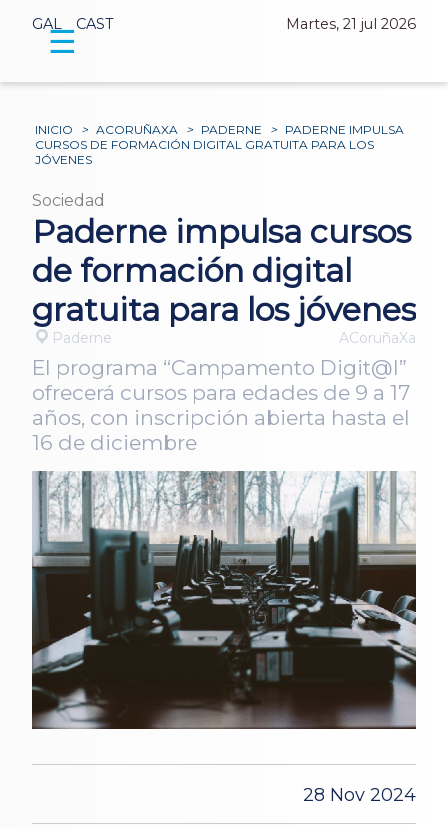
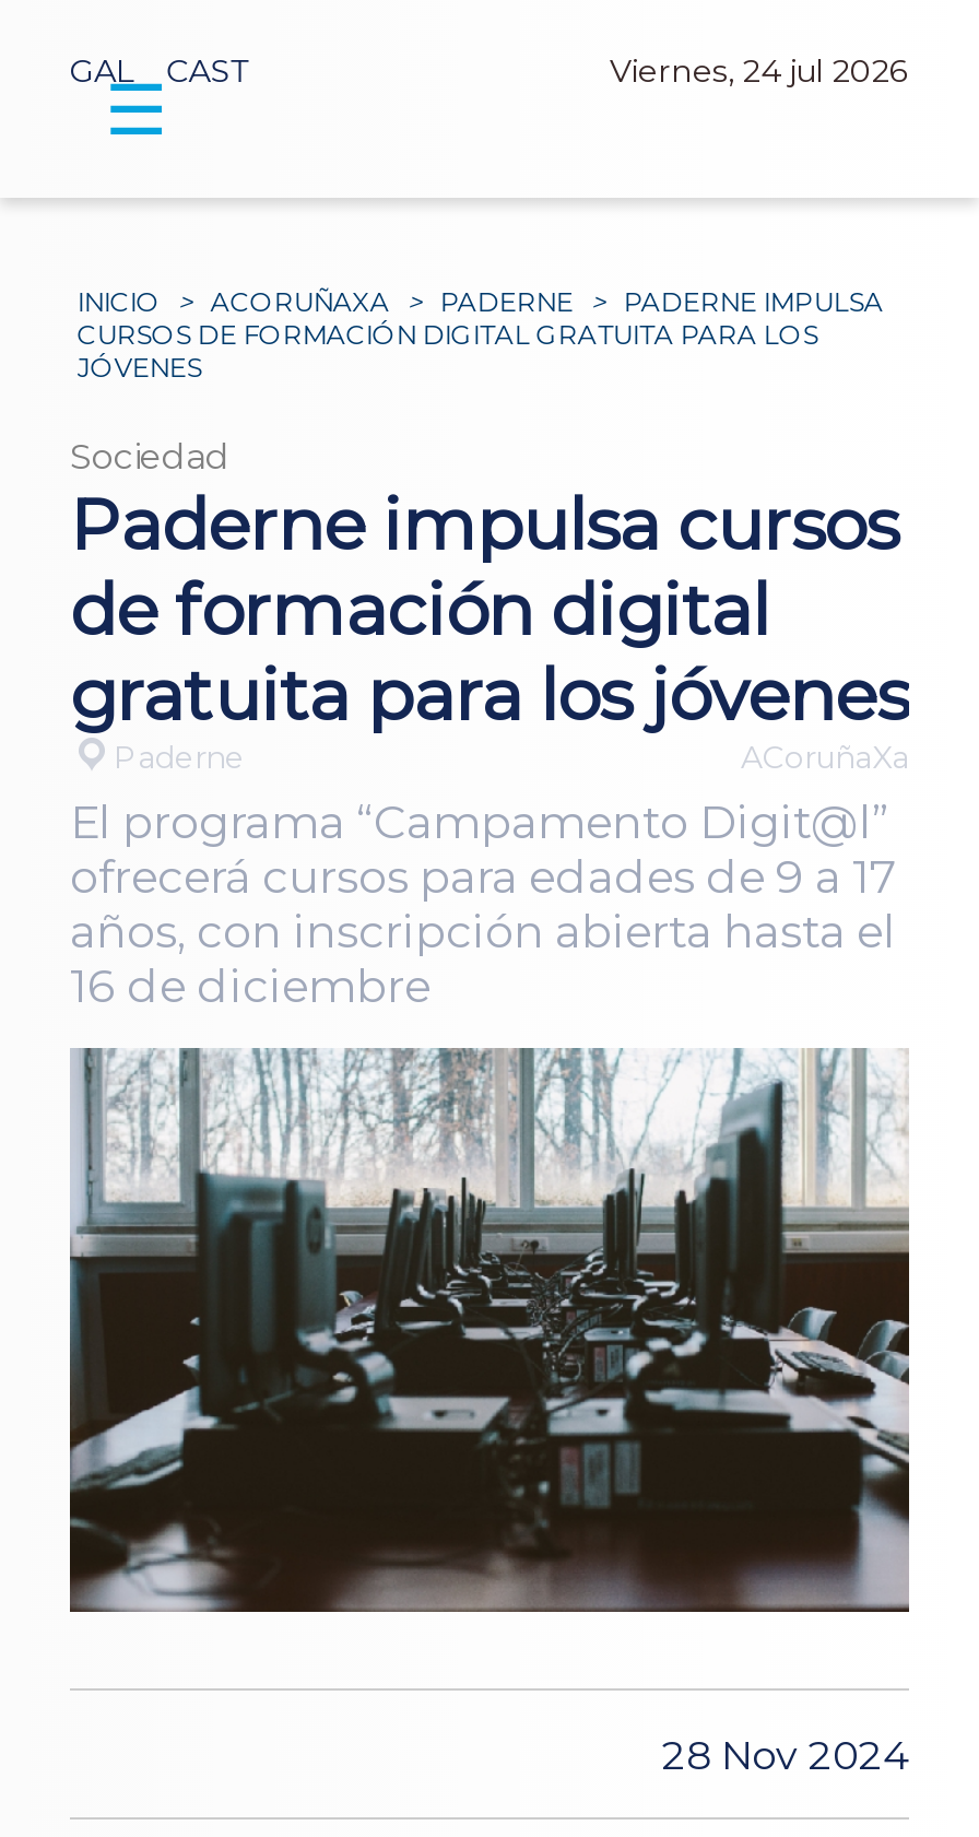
[286,15,416,33] Martes, 21 jul 2026 -> [610,52,909,92] Viernes, 24 jul 2026

